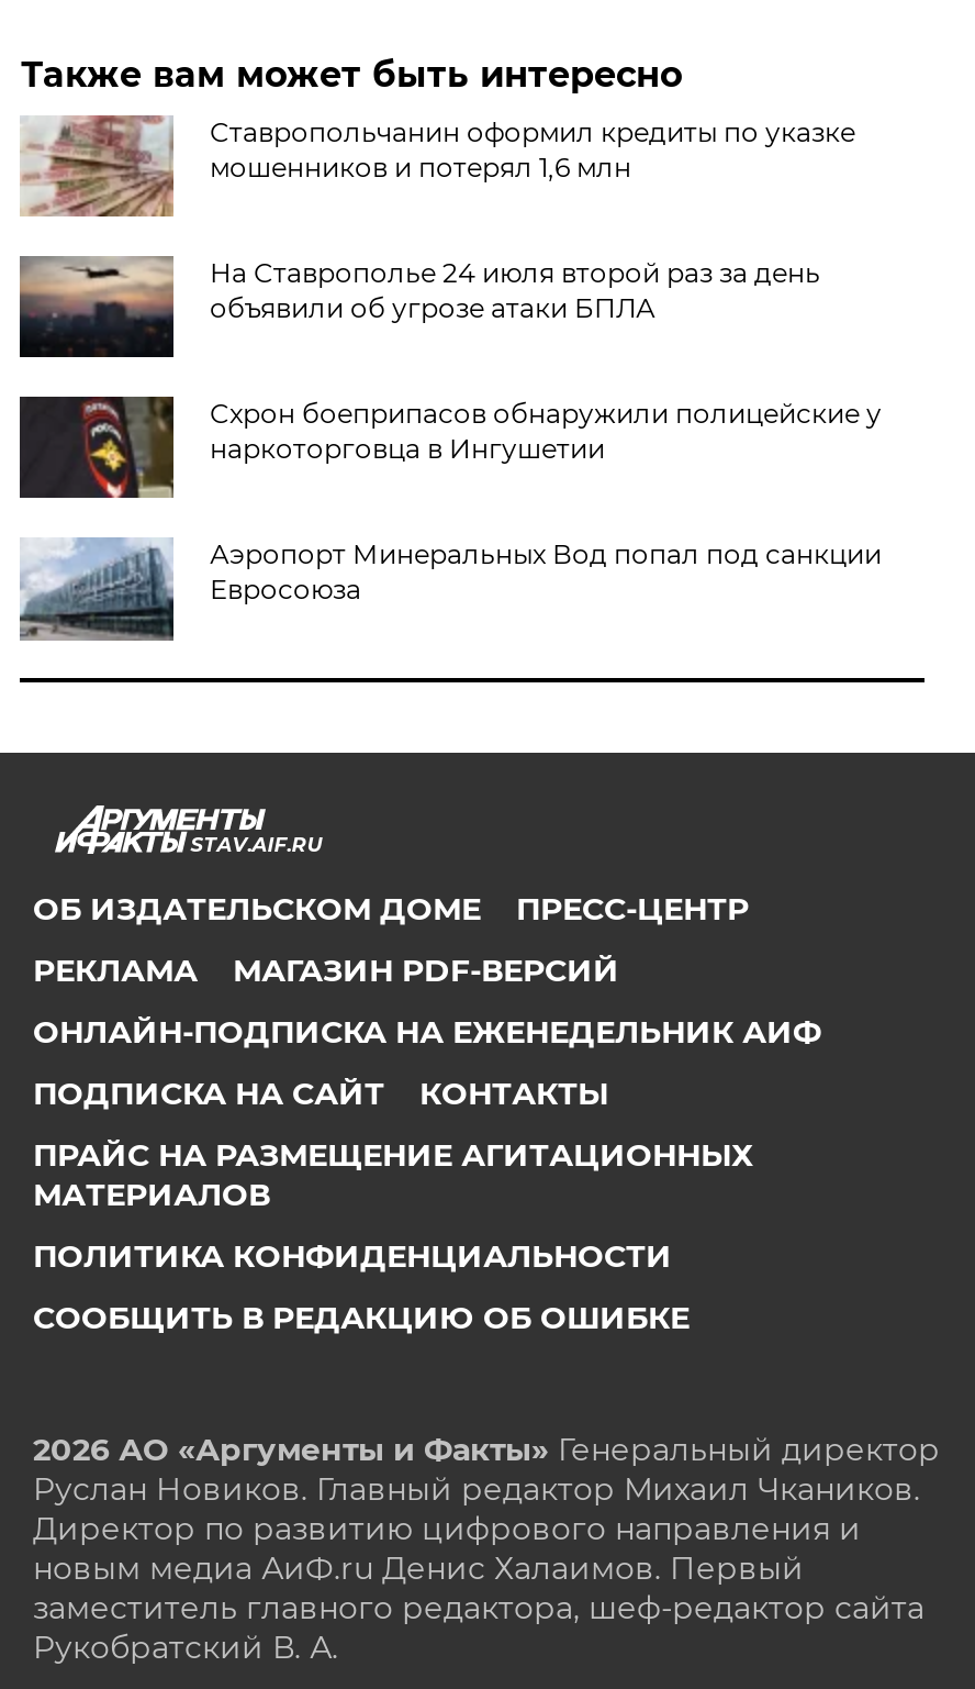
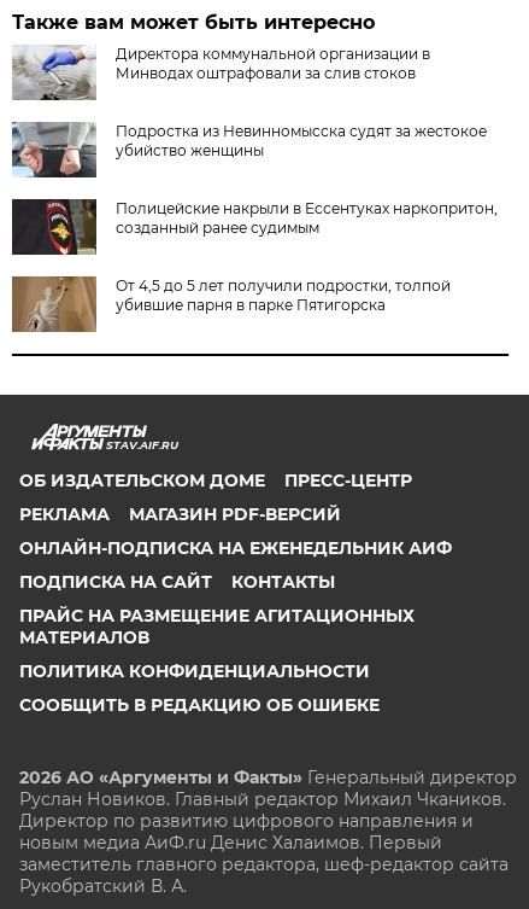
[20,113,855,219] [image] | Ставропольчанин оформил кредиты по указке | мошенников и потерял 1,6 млн -> [12,45,431,101] [image] | Директора коммунальной организации в | Минводах оштрафовали за слив стоков
[18,256,820,359] [image] | На Ставрополье 24 июля второй раз за день | объявили об угрозе атаки БПЛА -> [11,122,487,179] [image] | Подростка из Невинномысска судят за жестокое | убийство женщины
[209,397,881,465] Схрон боеприпасов обнаружили полицейские у | наркоторговца в Ингушетии -> [116,199,498,237] Полицейские накрыли в Ессентуках наркопритон, | созданный ранее судимым
[20,537,881,641] [image] | Аэропорт Минеральных Вод попал под санкции | Евросоюза -> [11,275,451,333] [image] | От 4,5 до 5 лет получили подростки, толпой | убившие парня в парке Пятигорска

